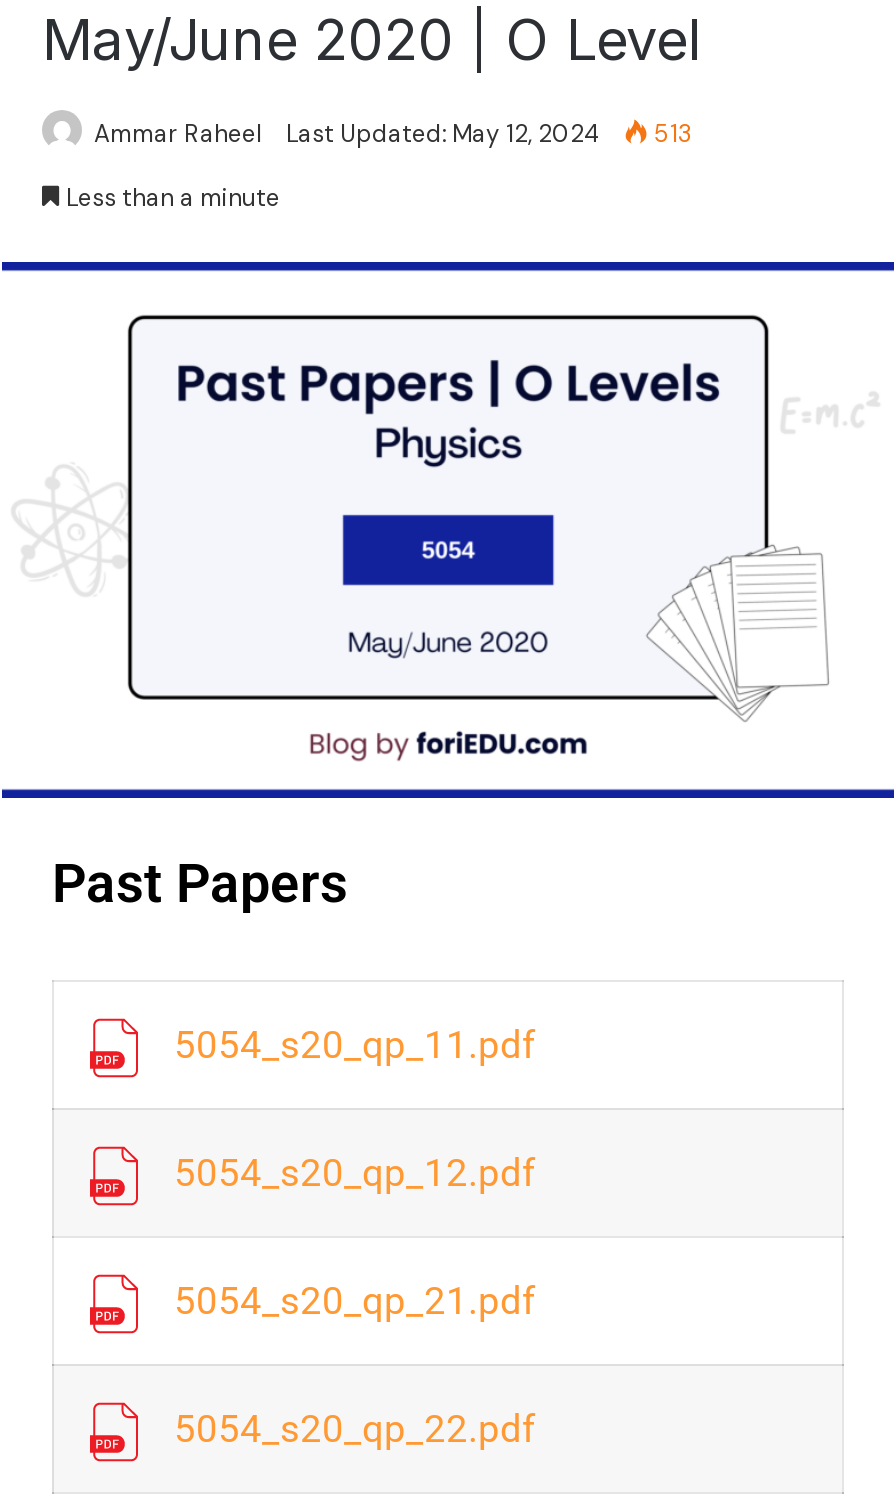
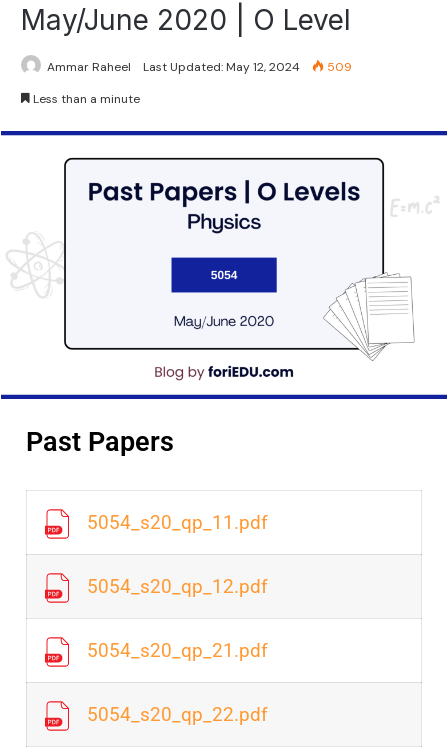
[94,117,692,149] Ammar Raheel Last Updated: May 12, 2024 513 -> [47,59,352,75] Ammar Raheel Last Updated: May 12, 2024 509

